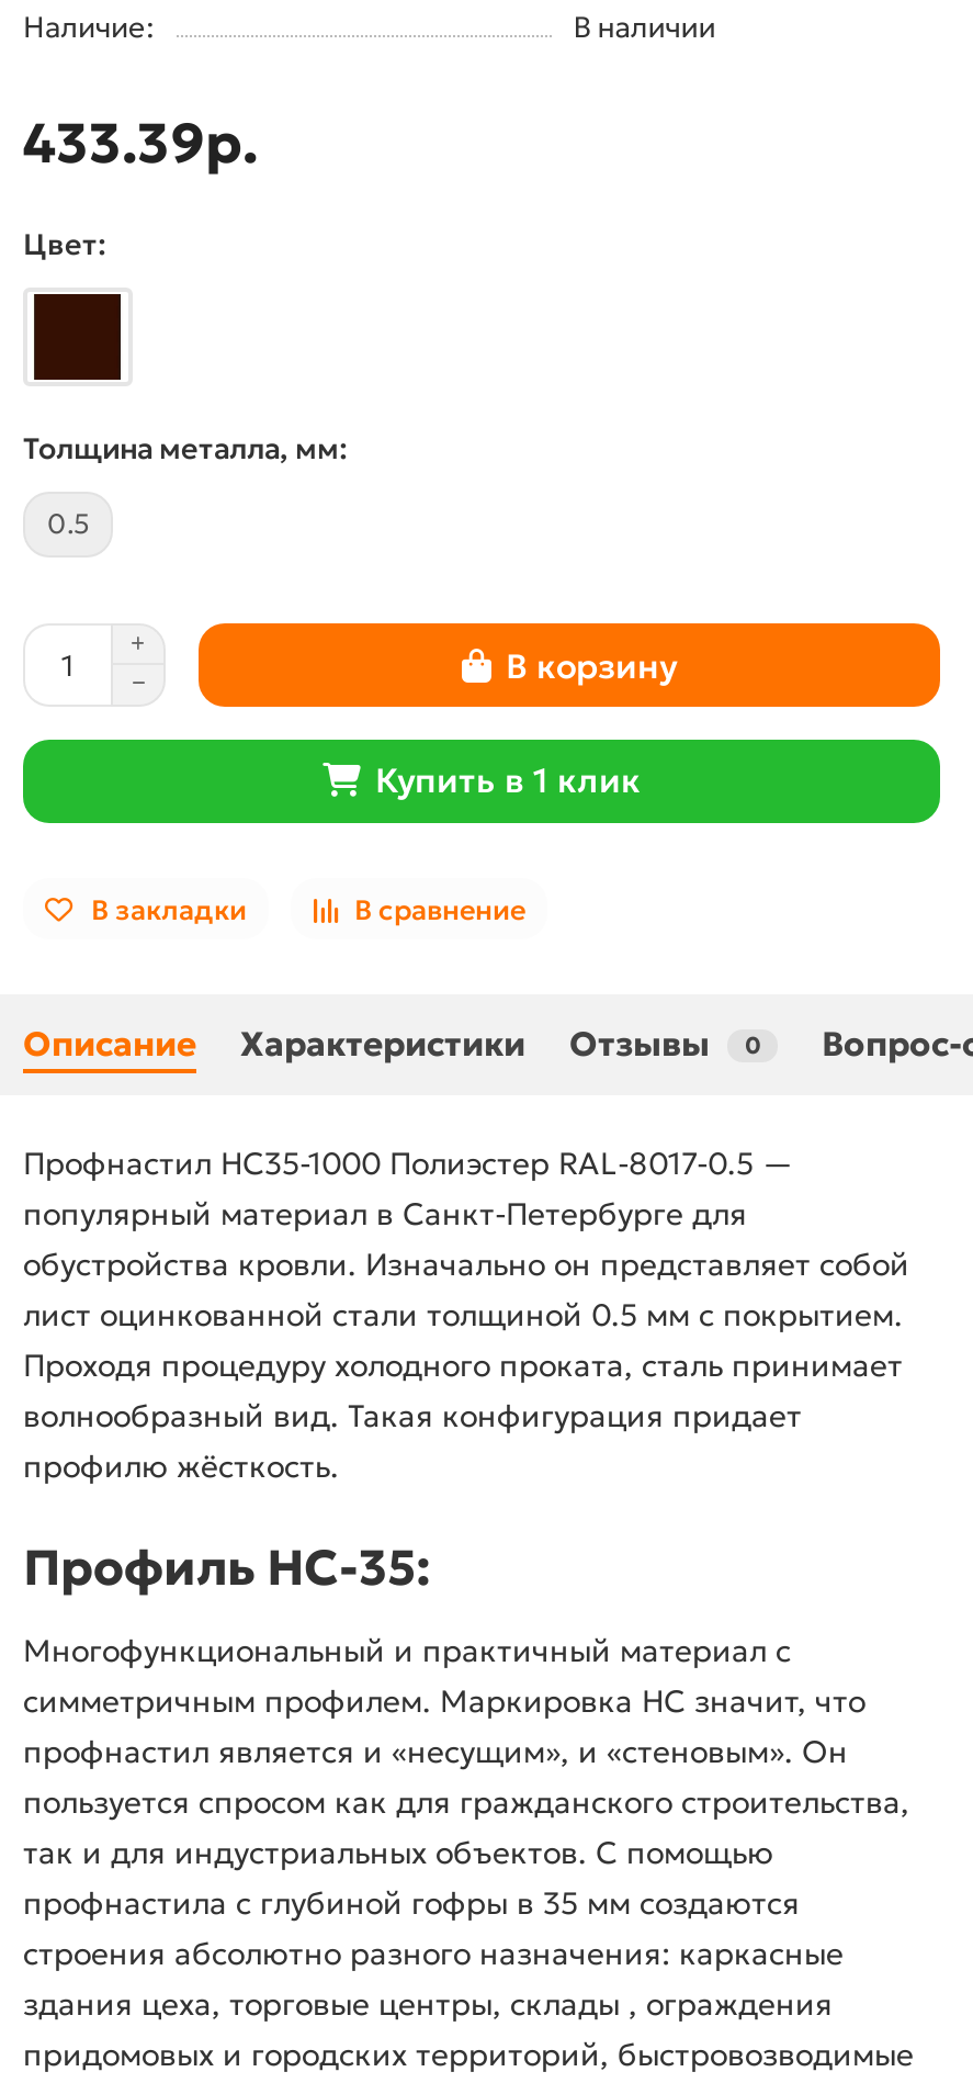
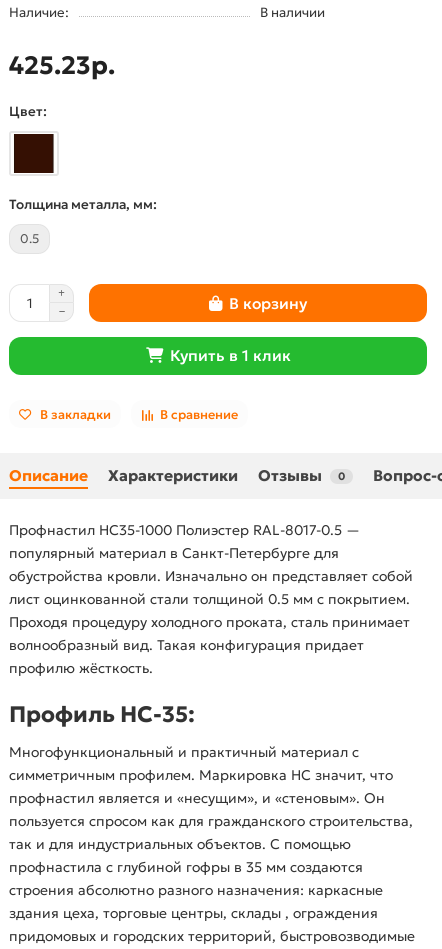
[23,108,258,178] 433.39р. -> [9,49,115,81] 425.23р.

